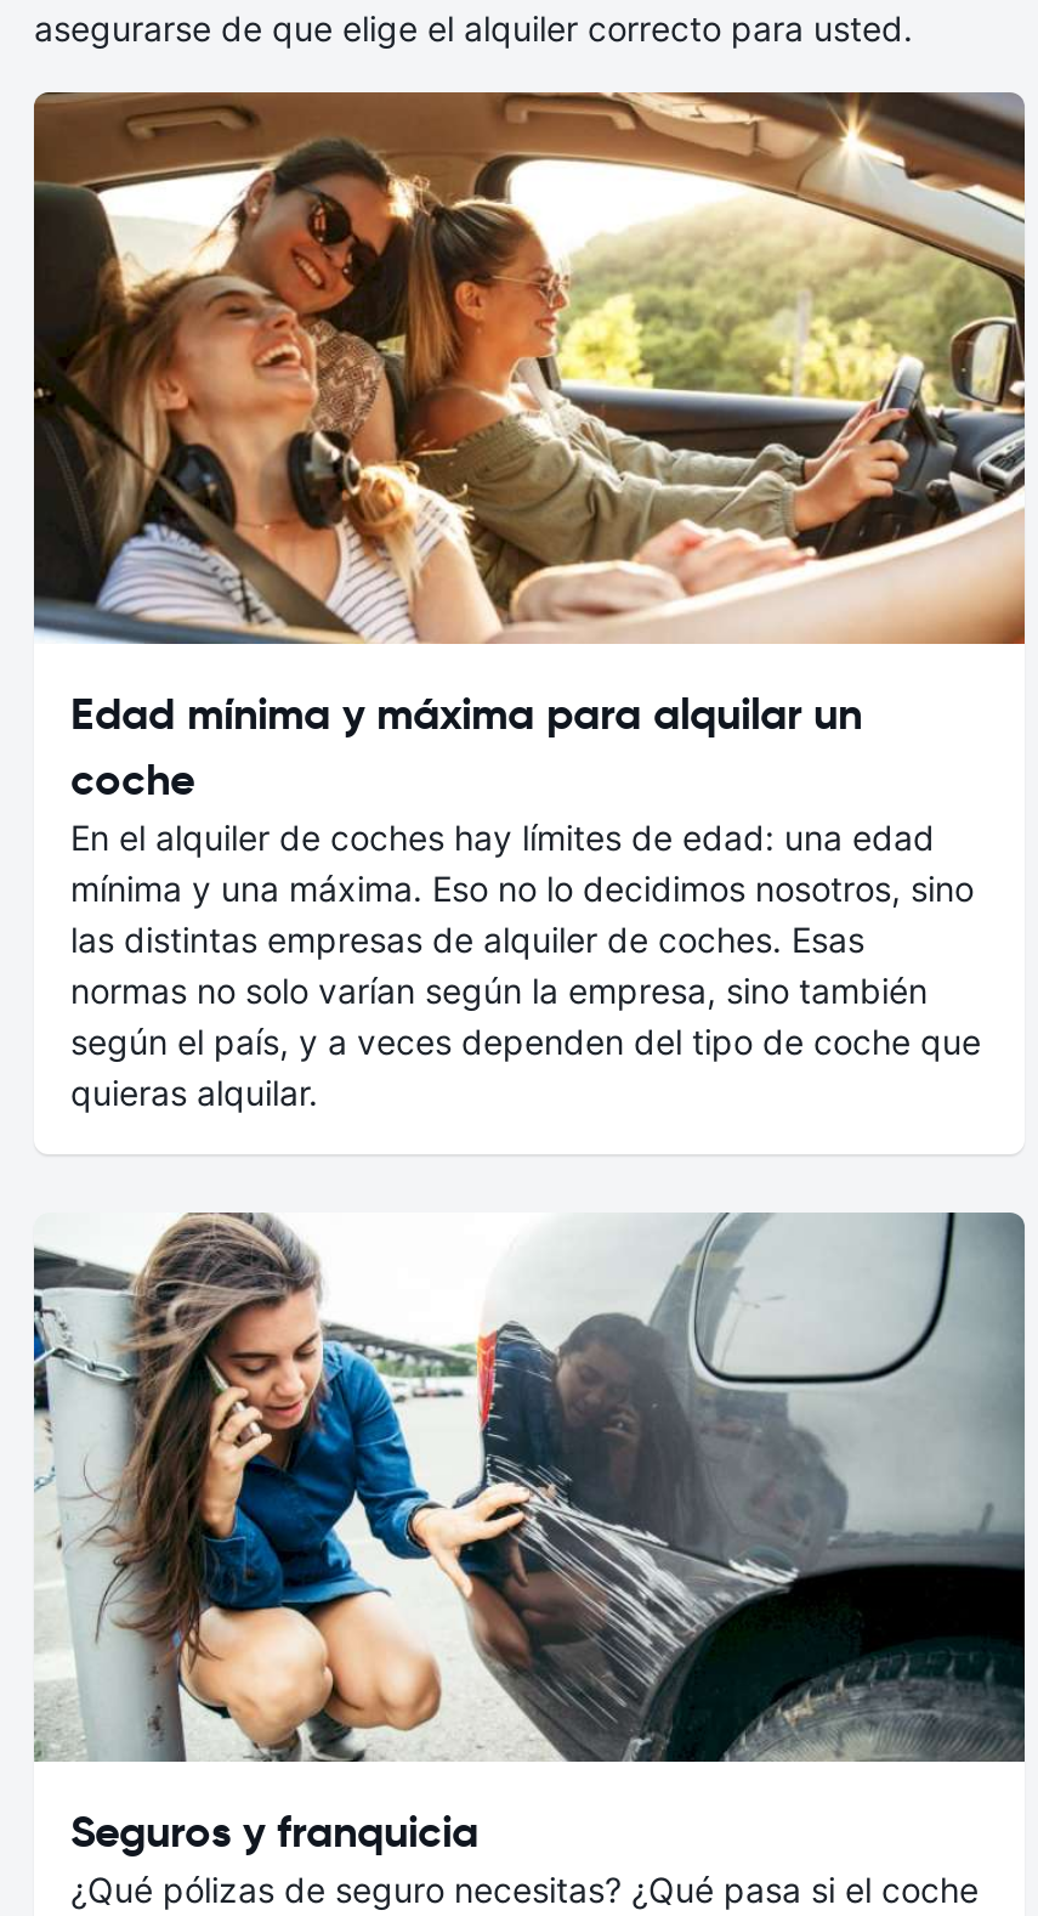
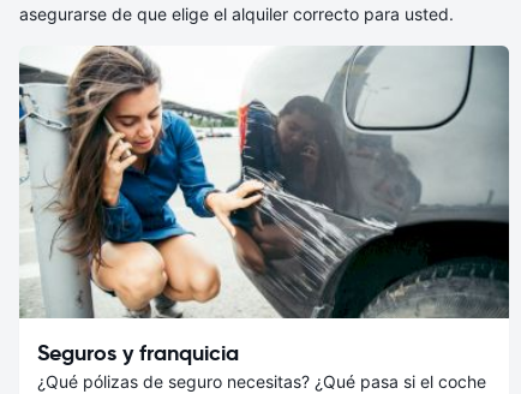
[32,90,1027,1112] [image] | Edad mínima y máxima para alquilar un | coche | En el alquiler de coches hay límites de edad: una edad | mínima y una máxima. Eso no lo decidimos nosotros, sino | las distintas empresas de alquiler de coches. Esas | normas no solo varían según la empresa, sino también | según el país, y a veces dependen del tipo de coche que | quieras alquilar. -> none

